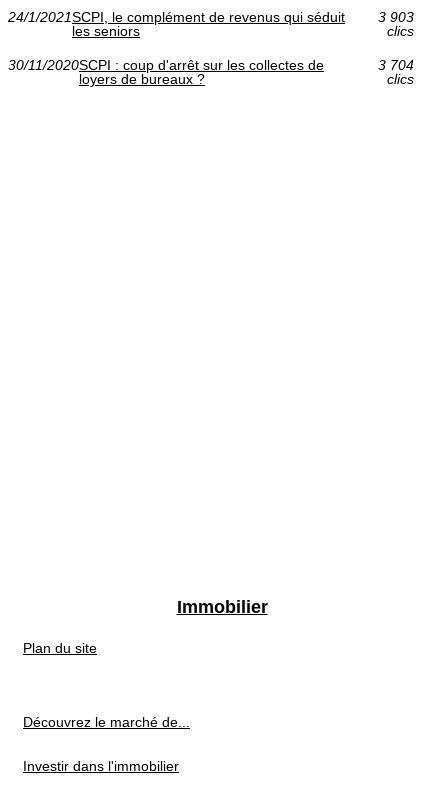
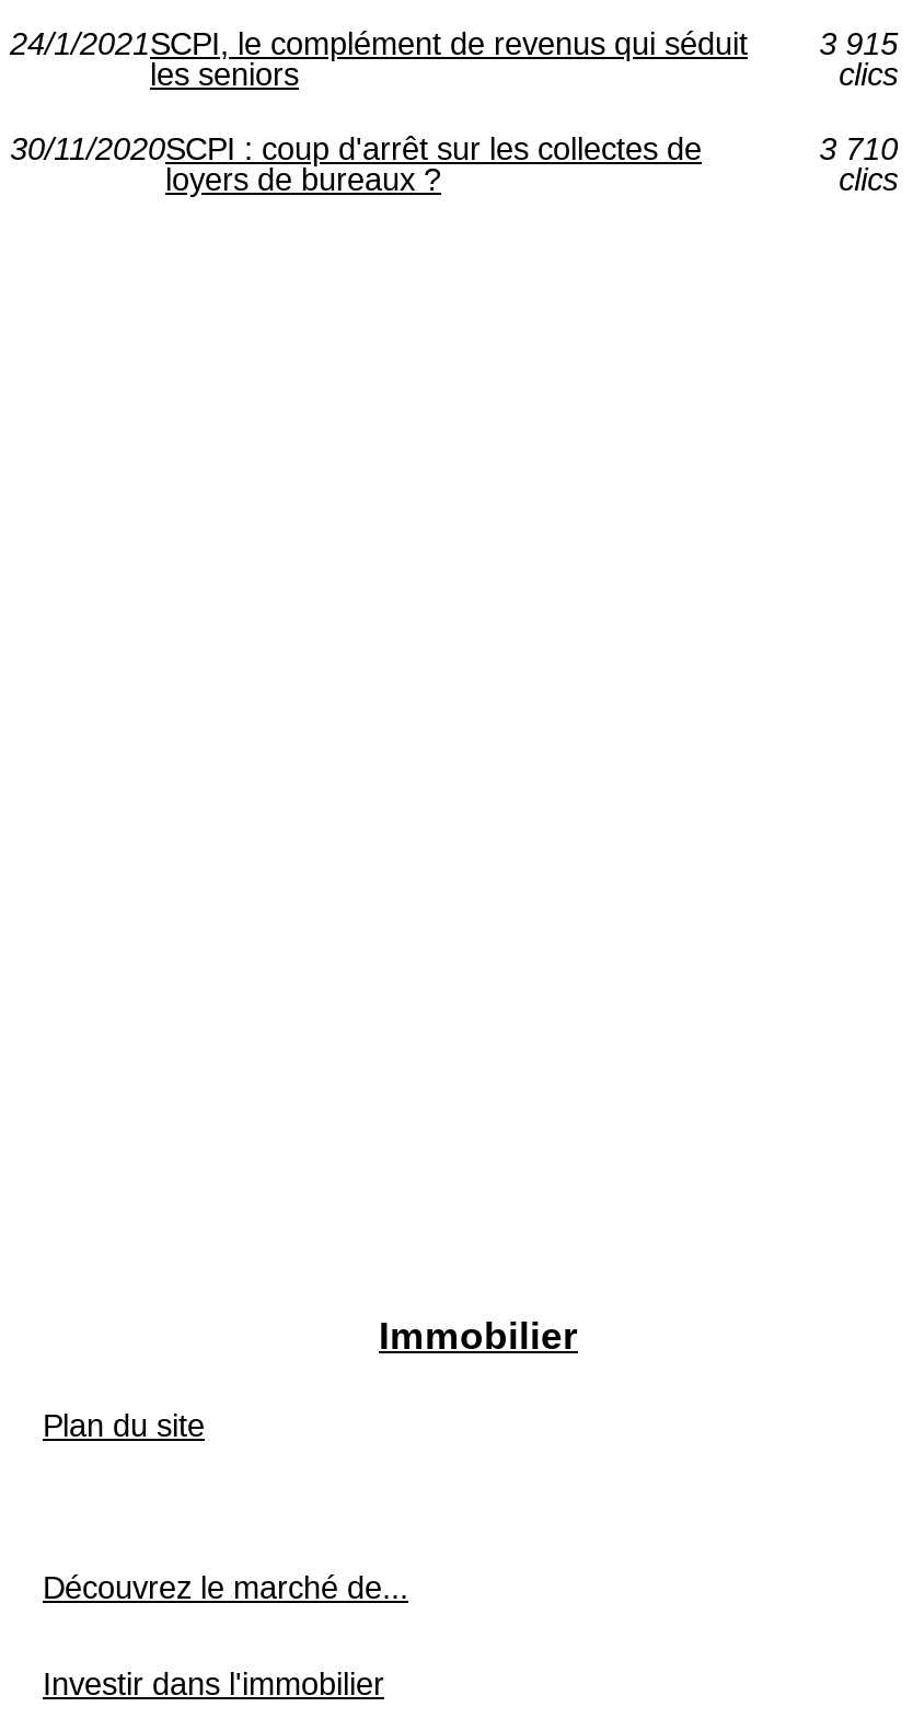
[378,9,414,25] 3 903 -> [819,26,898,61] 3 915
[378,57,414,73] 3 704 -> [819,131,898,166] 3 710

